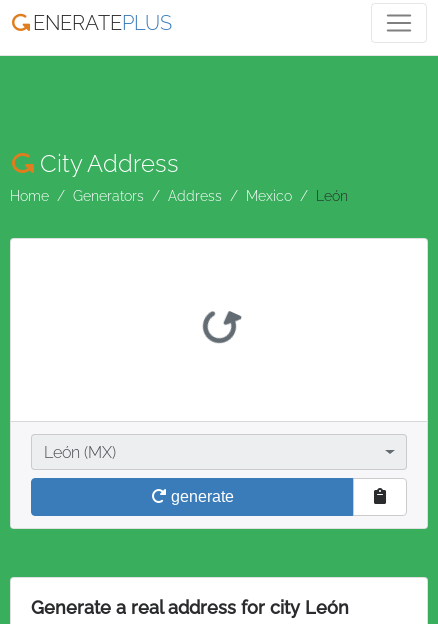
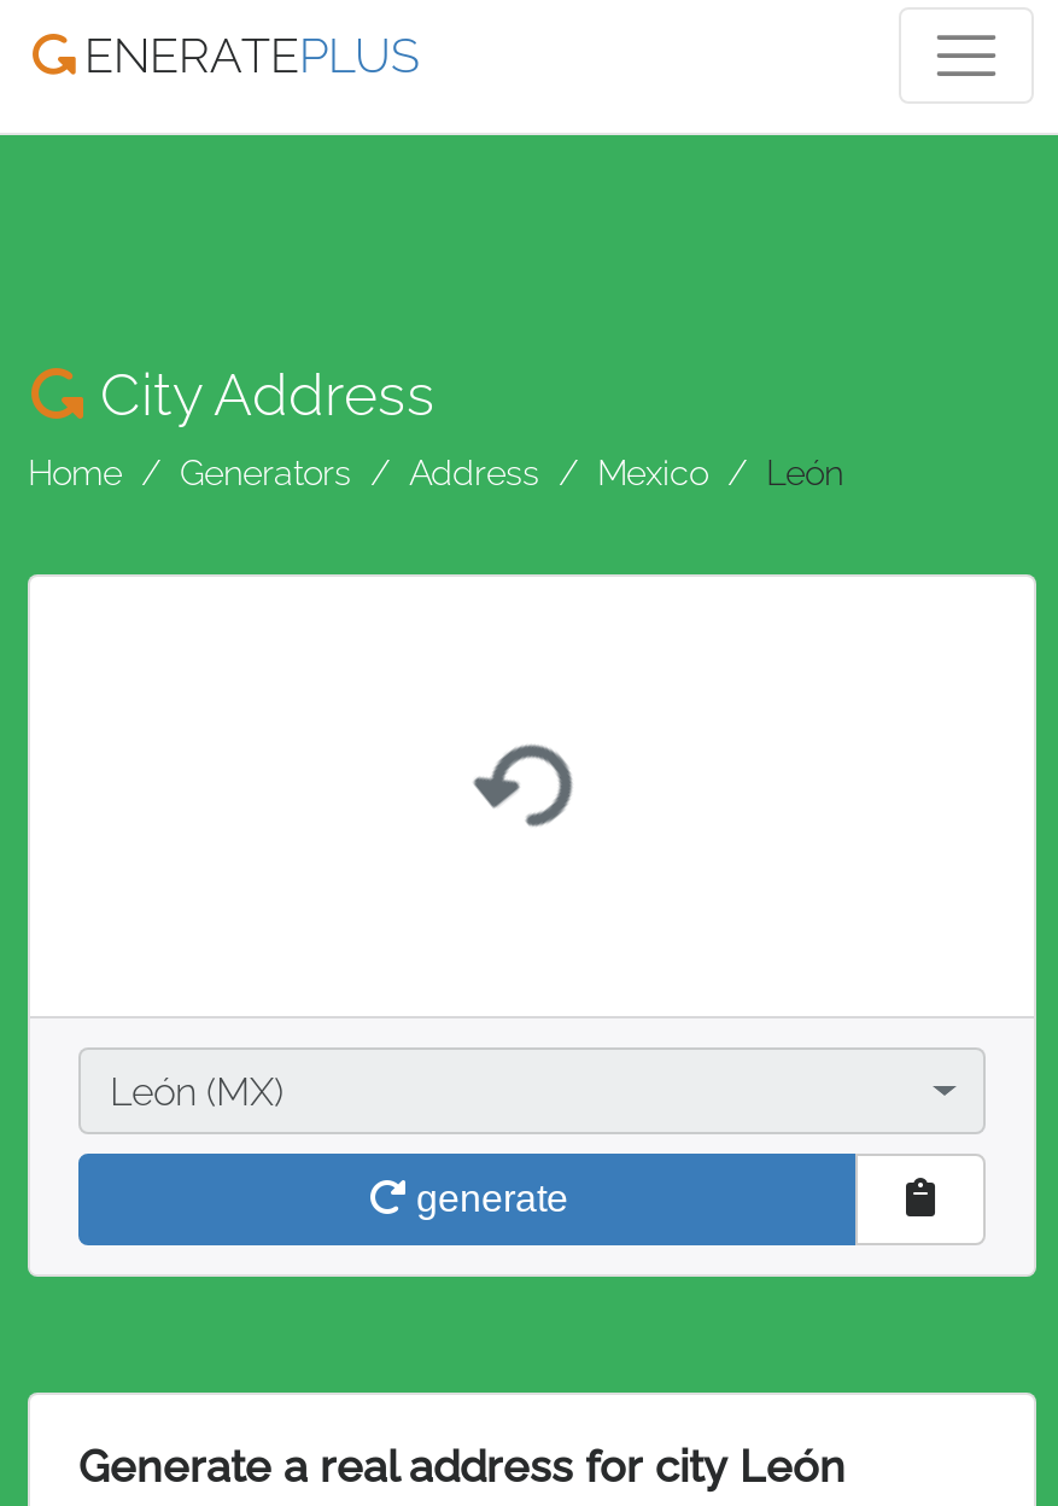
[195,309,242,343] [image] -> [472,743,585,825] [image]

